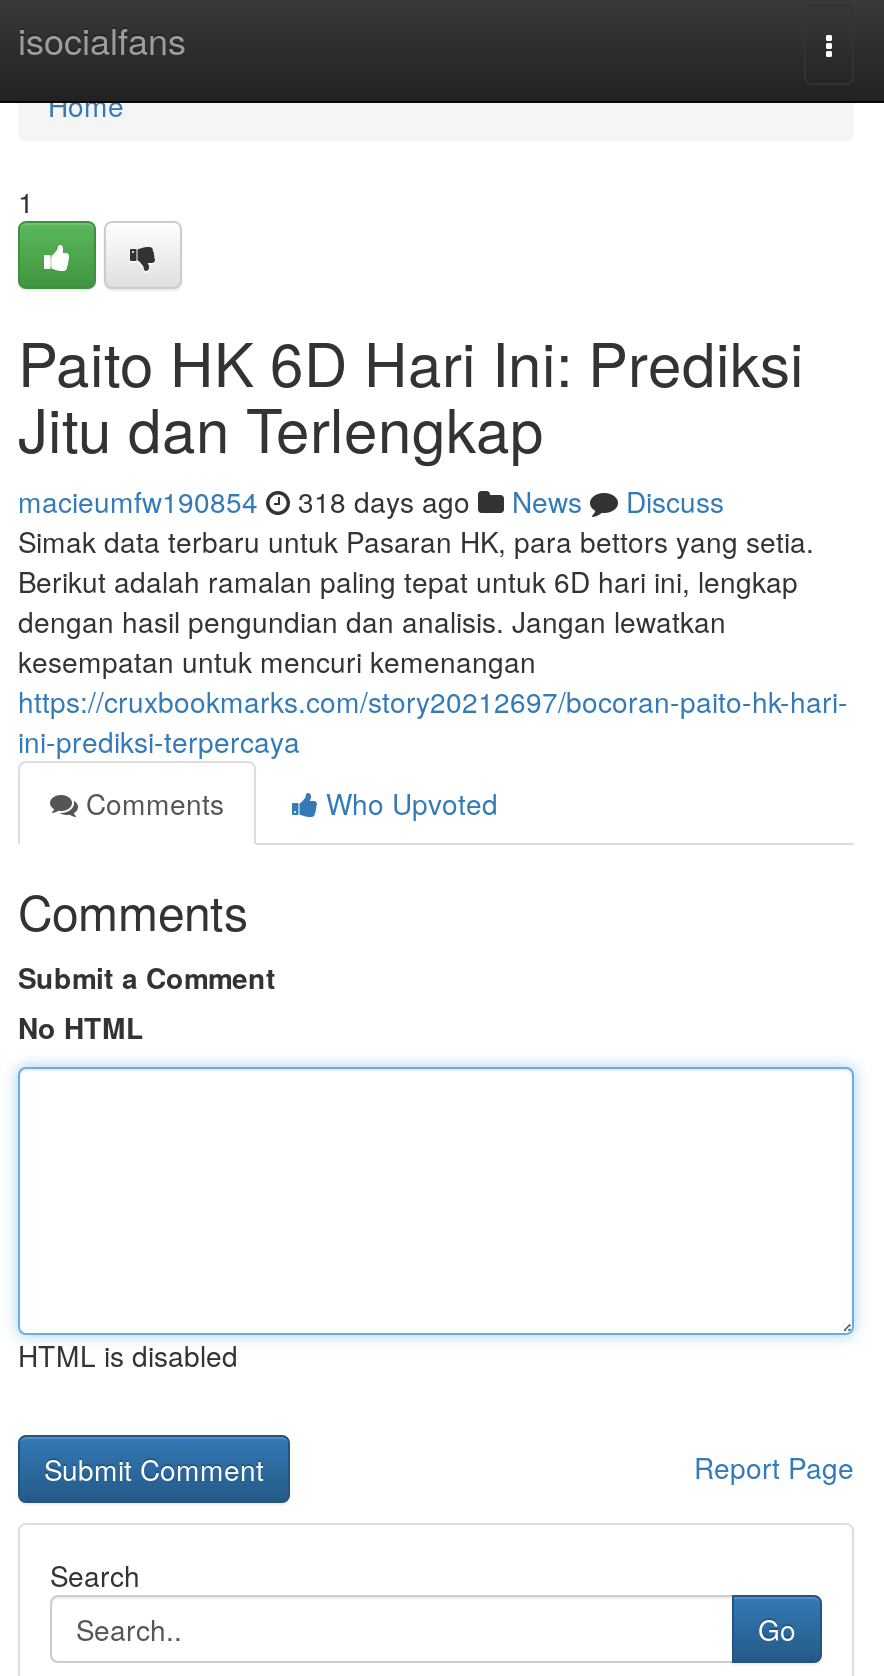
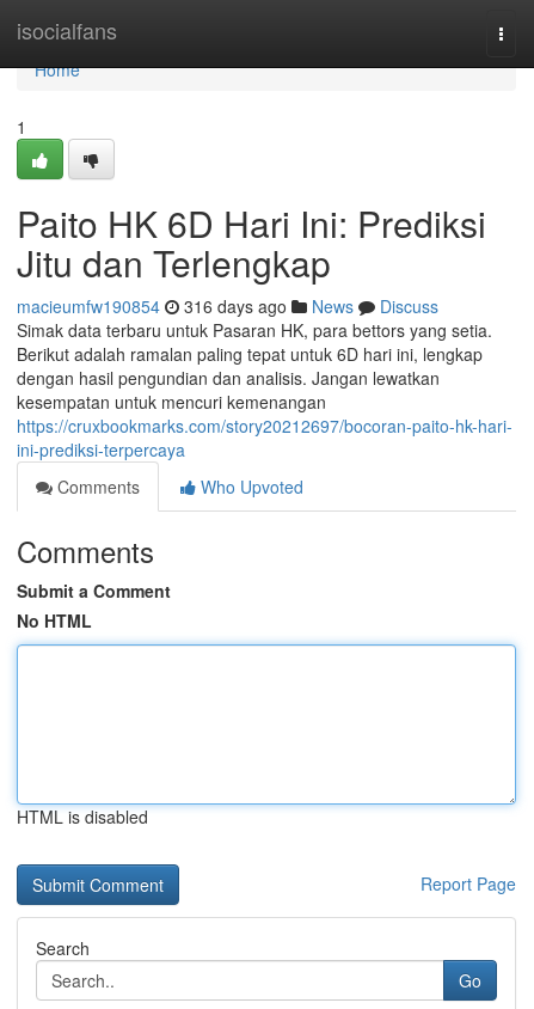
[18,481,724,521] macieumfw190854 318 days ago News Discuss -> [17,294,438,318] macieumfw190854 316 days ago News Discuss

